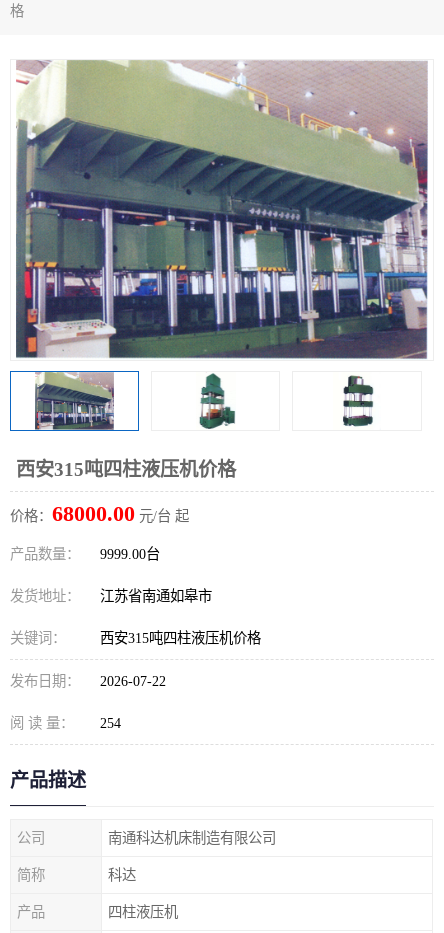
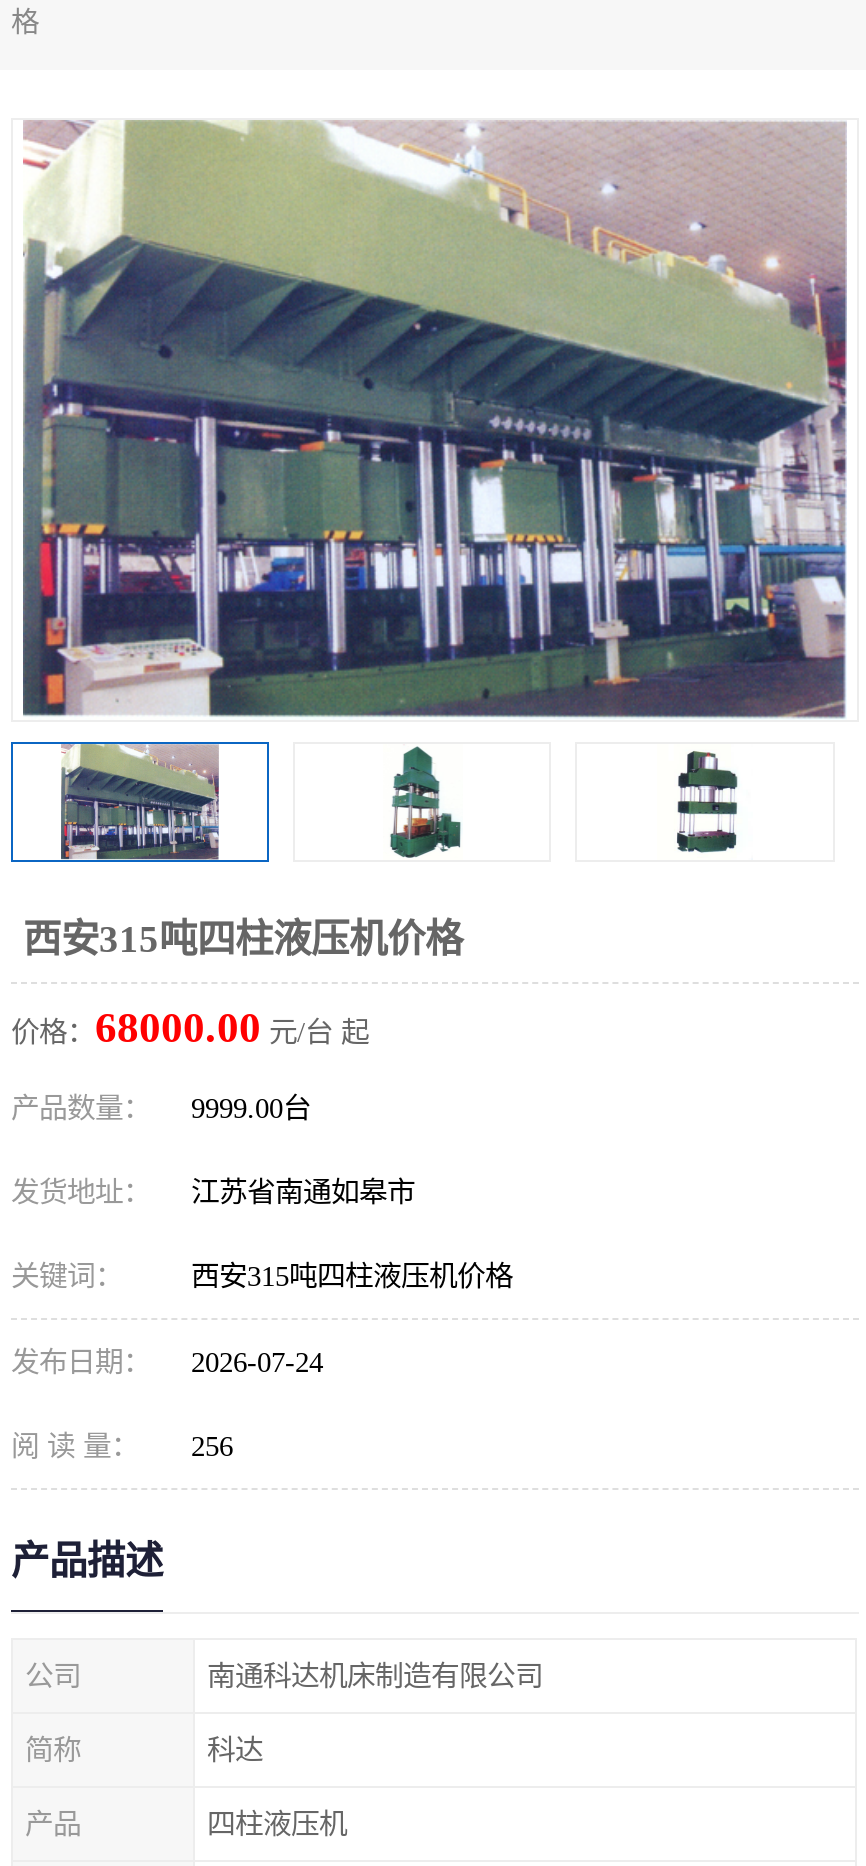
[10,673,166,689] 发布日期： 2026-07-22 -> [11,1346,323,1378] 发布日期： 2026-07-24
[10,715,121,731] 阅 读 量： 254 -> [11,1430,233,1462] 阅 读 量： 256

